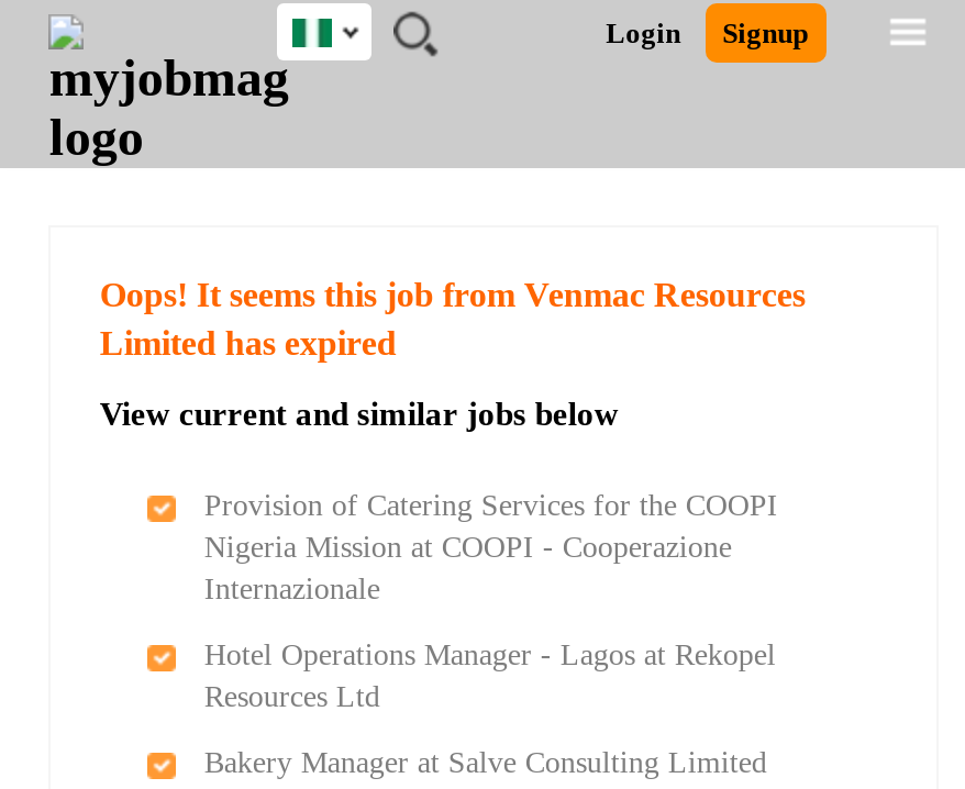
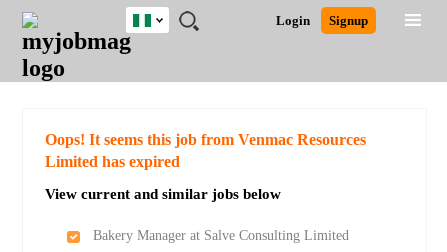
[204,489,778,713] Provision of Catering Services for the COOPI | Nigeria Mission at COOPI - Cooperazione | Internazionale | Hotel Operations Manager - Lagos at Rekopel | Resources Ltd -> none

